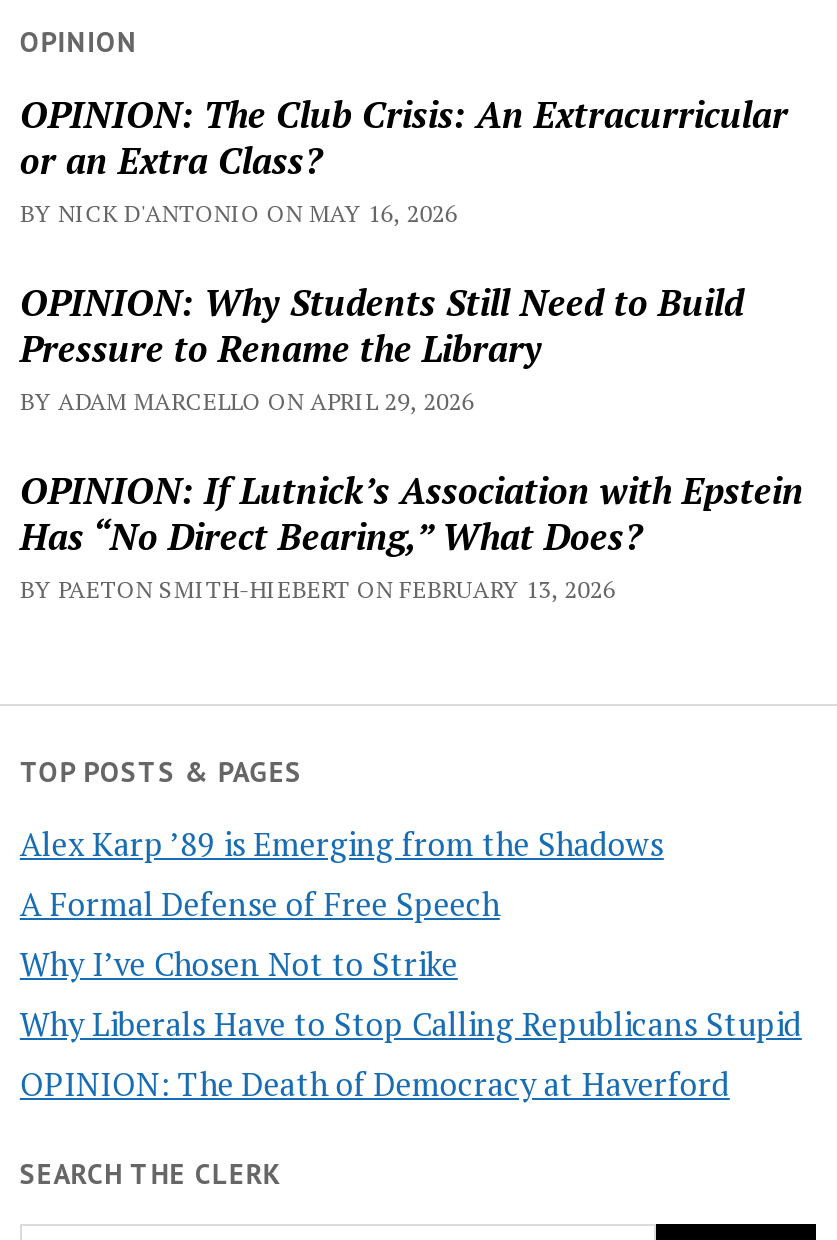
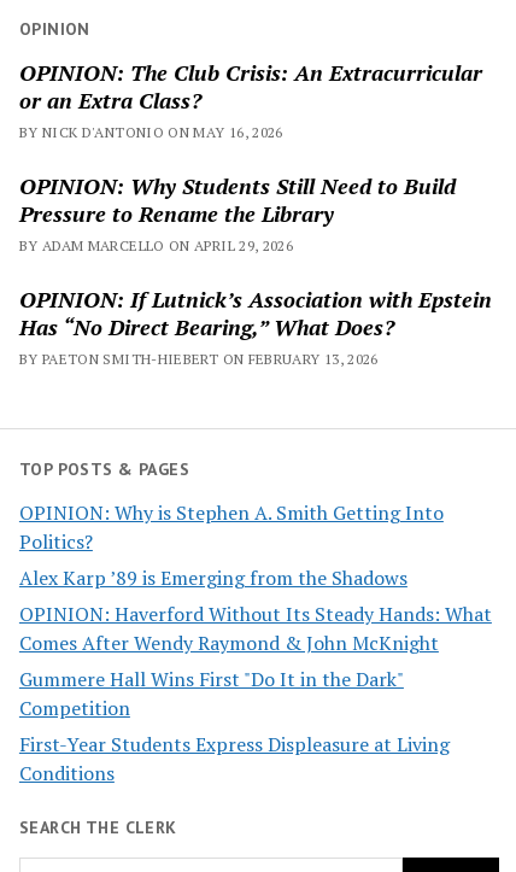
none -> [19,500,444,555] OPINION: Why is Stephen A. Smith Getting Into | Politics?
[20,883,802,1107] A Formal Defense of Free Speech | Why I’ve Chosen Not to Strike | Why Liberals Have to Stop Calling Republicans Stupid | OPINION: The Death of Democracy at Haverford -> [19,601,492,787] OPINION: Haverford Without Its Steady Hands: What | Comes After Wendy Raymond & John McKnight | Gummere Hall Wins First "Do It in the Dark" | Competition | First-Year Students Express Displeasure at Living | Conditions

